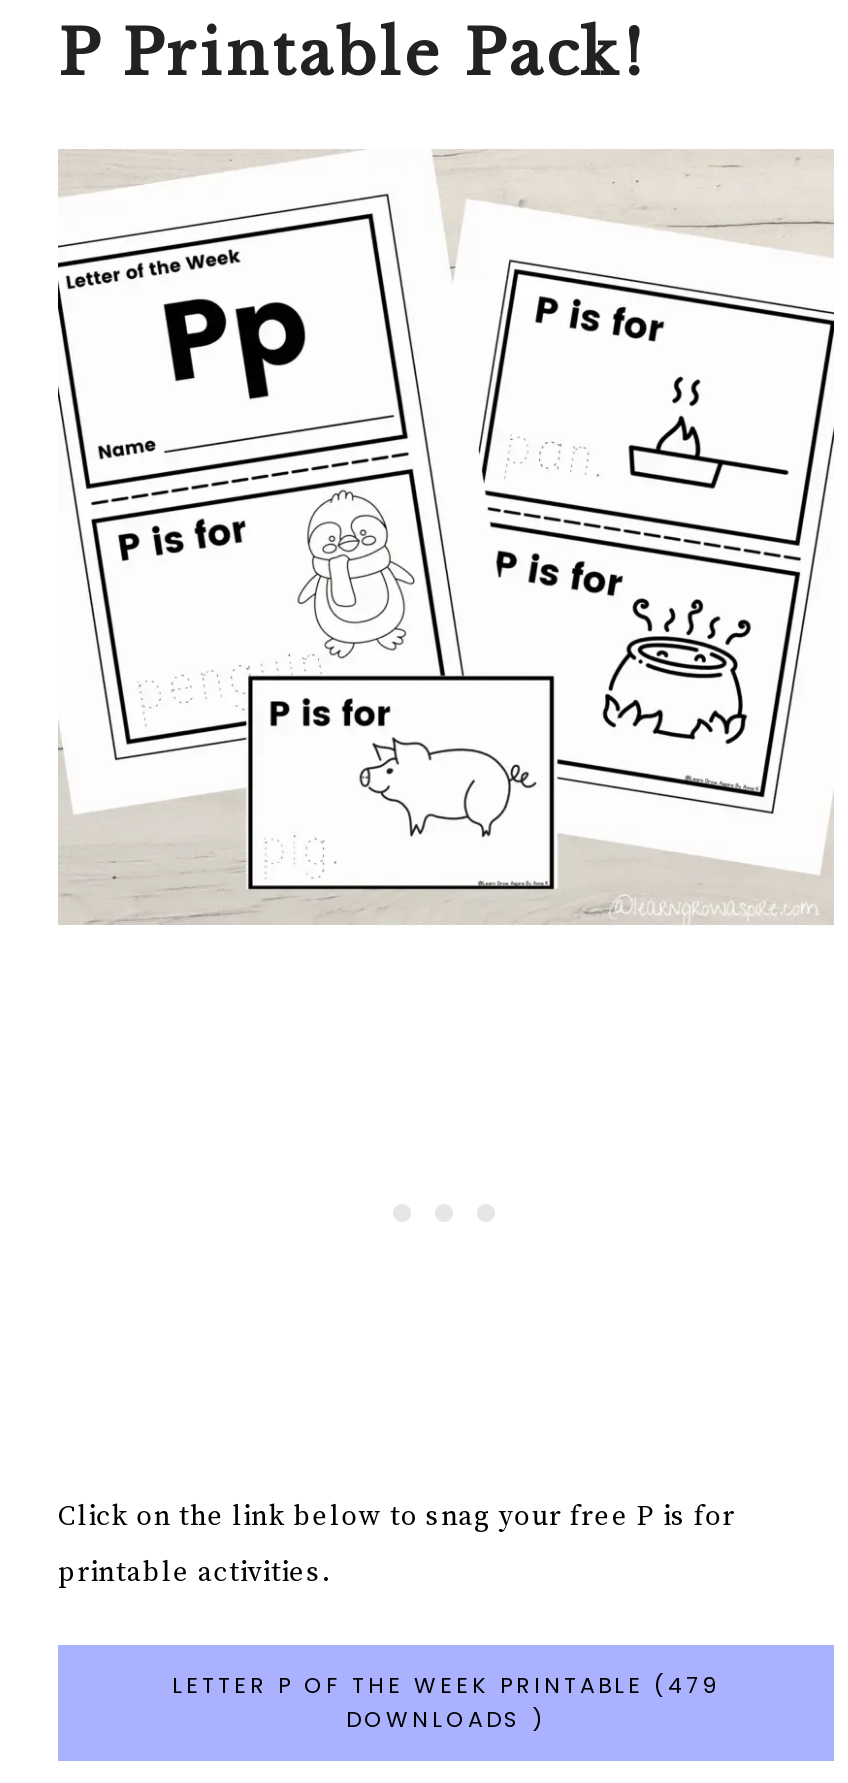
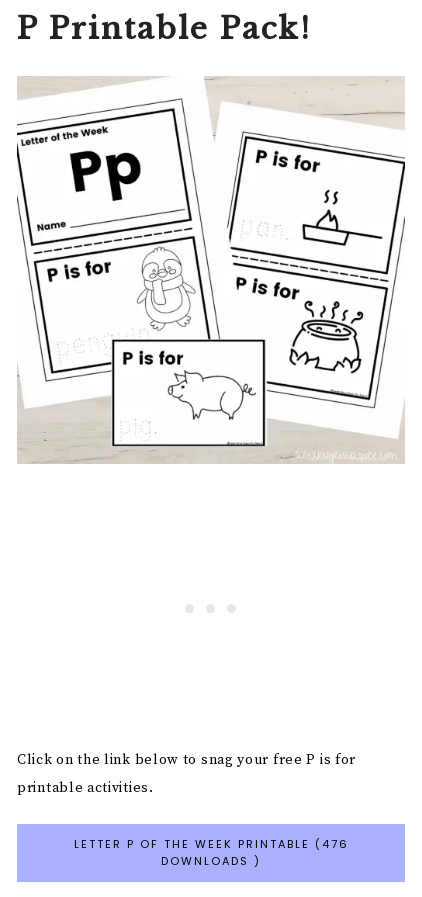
[172,1669,720,1701] LETTER P OF THE WEEK PRINTABLE (479 -> [73,836,348,852] LETTER P OF THE WEEK PRINTABLE (476

